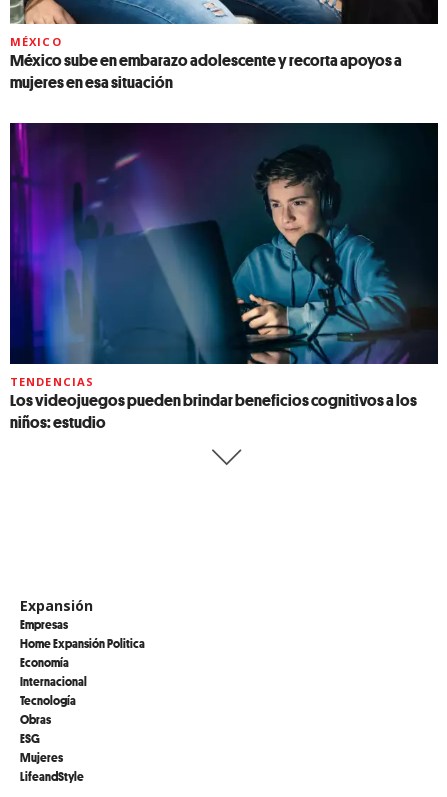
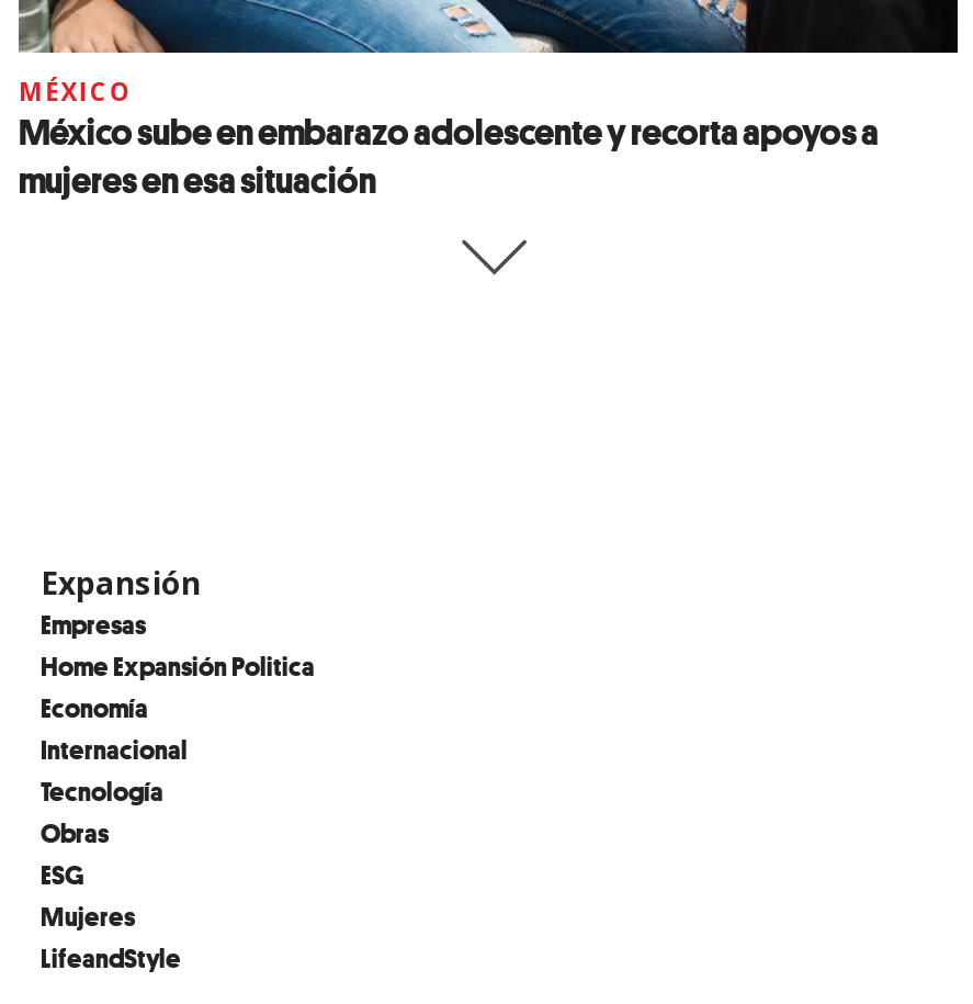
[9,110,438,433] [image] | TENDENCIAS | Los videojuegos pueden brindar beneficios cognitivos a los | niños: estudio -> none

